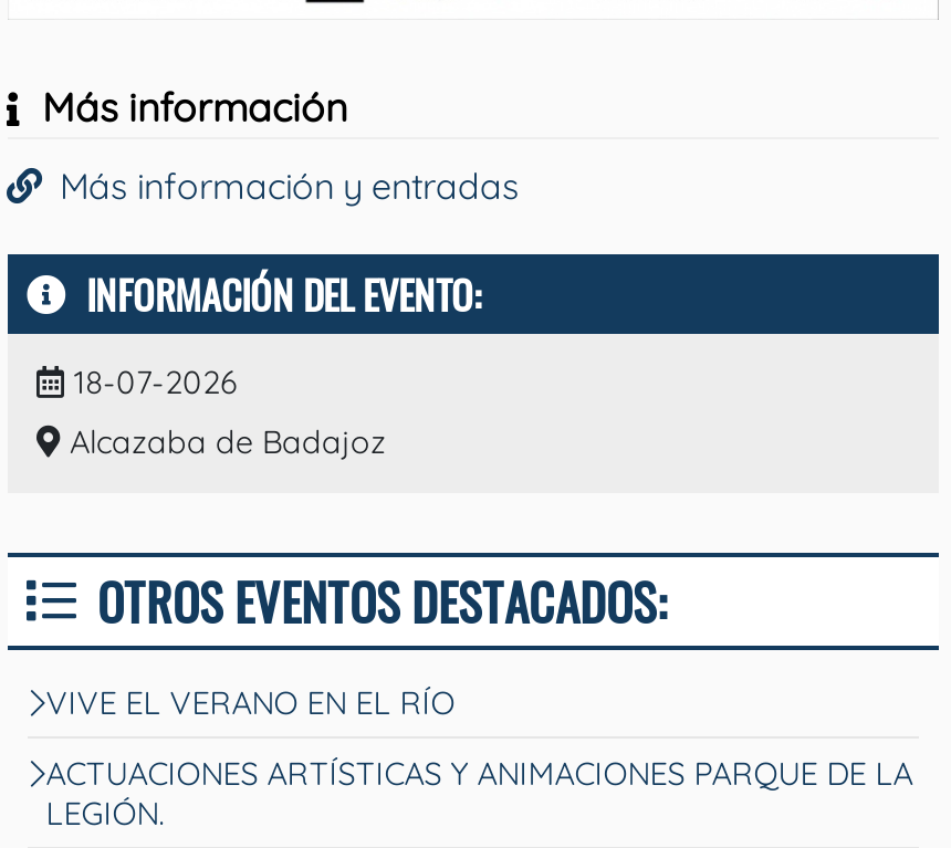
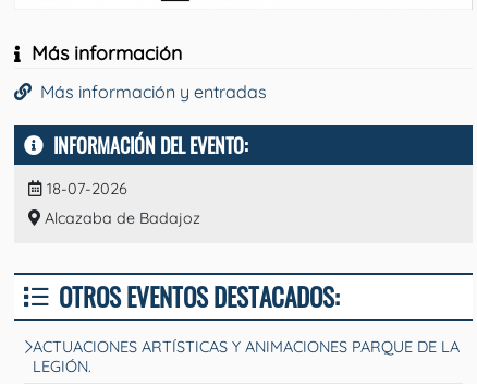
[46,683,455,723] VIVE EL VERANO EN EL RÍO -> none

